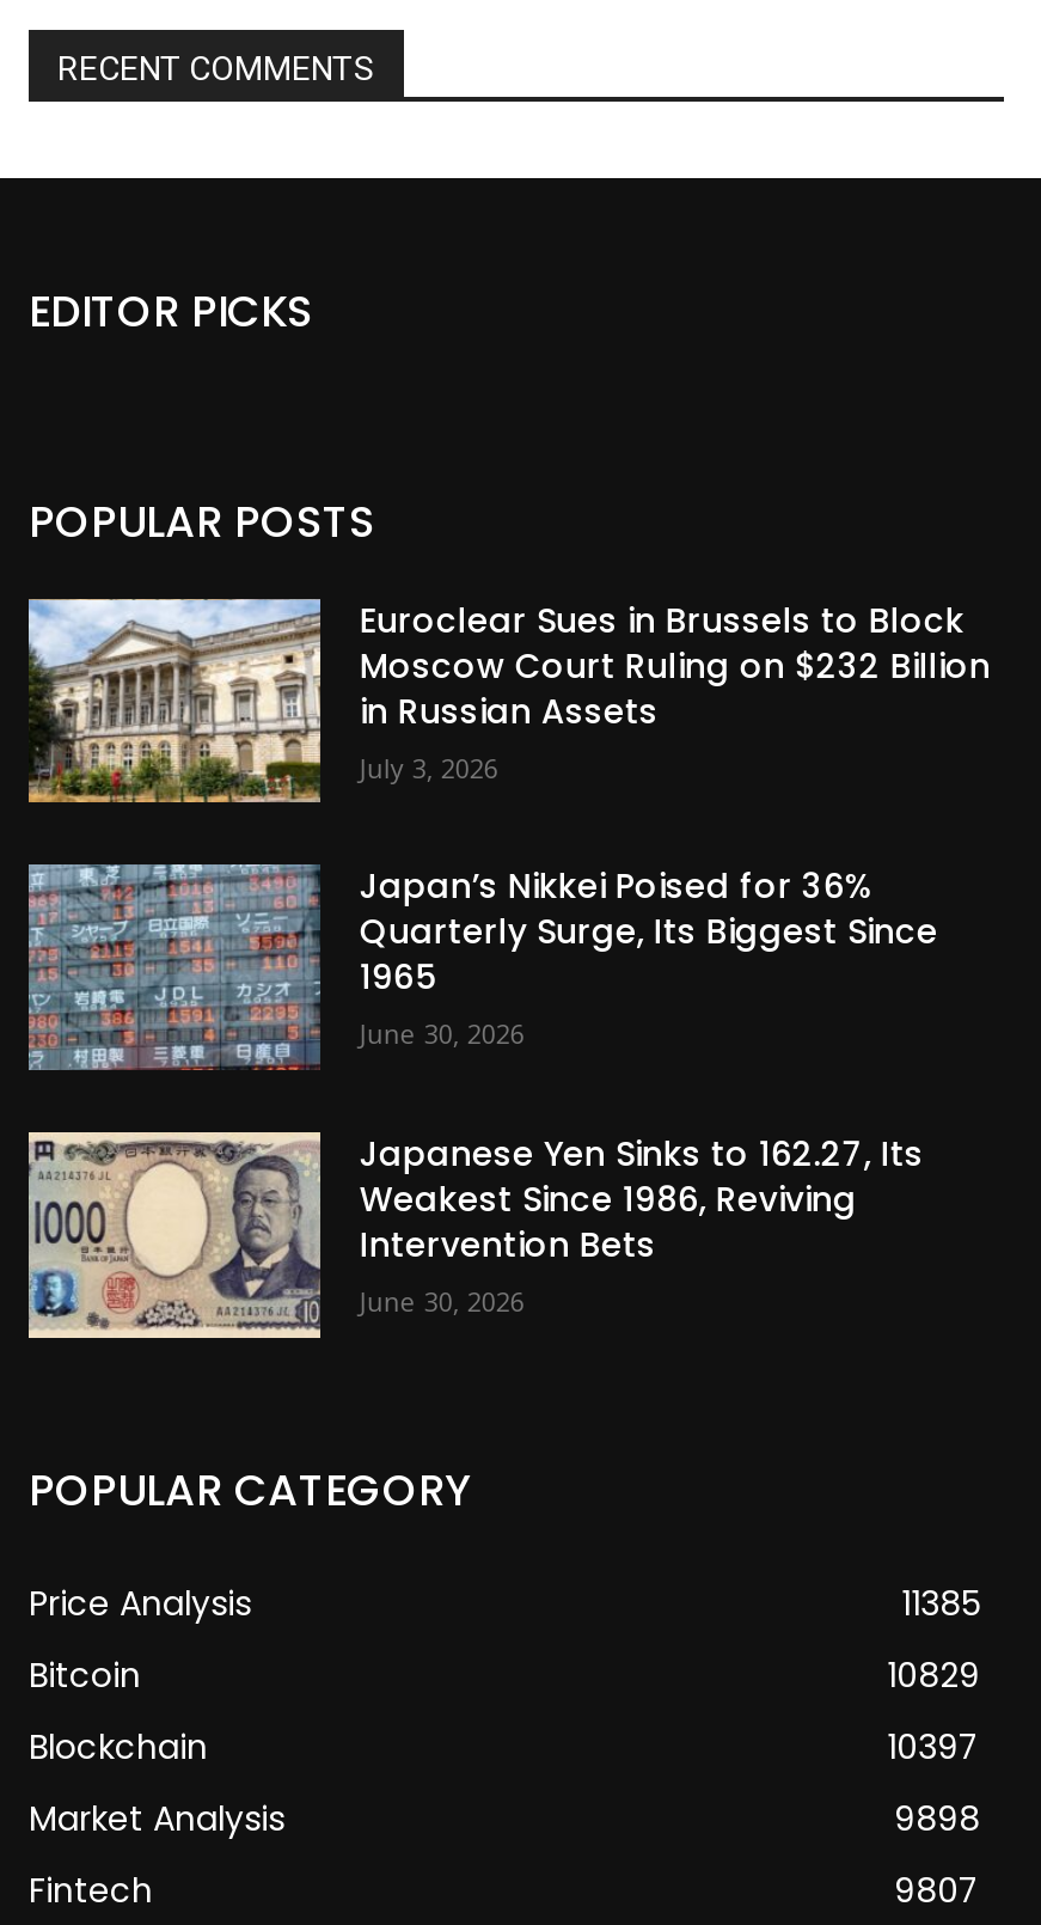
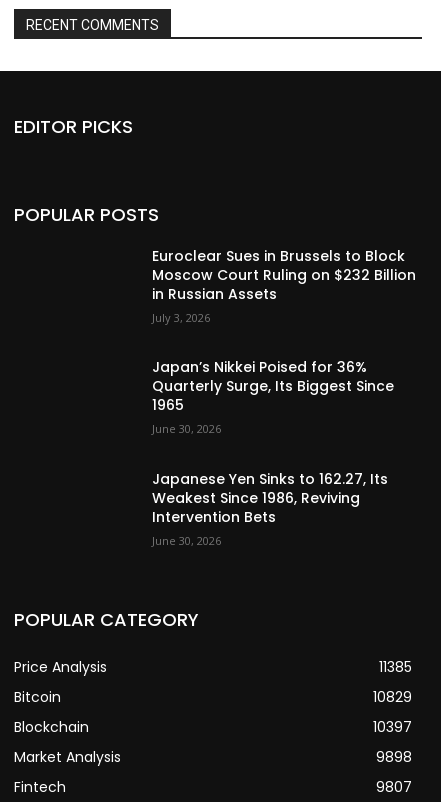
[26,597,323,805] [image] -> none
[26,862,323,1072] [image] -> none
[26,1130,323,1340] [image] -> none

